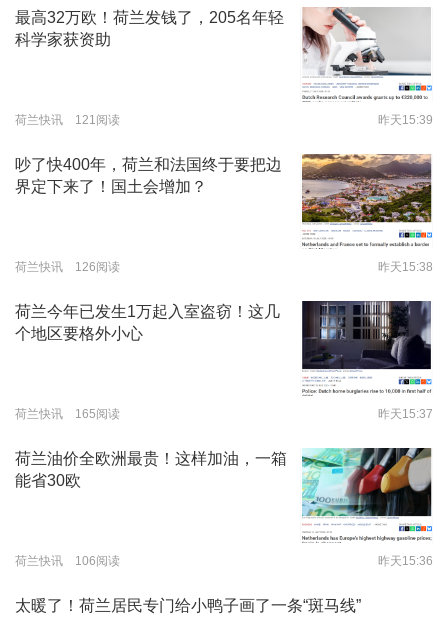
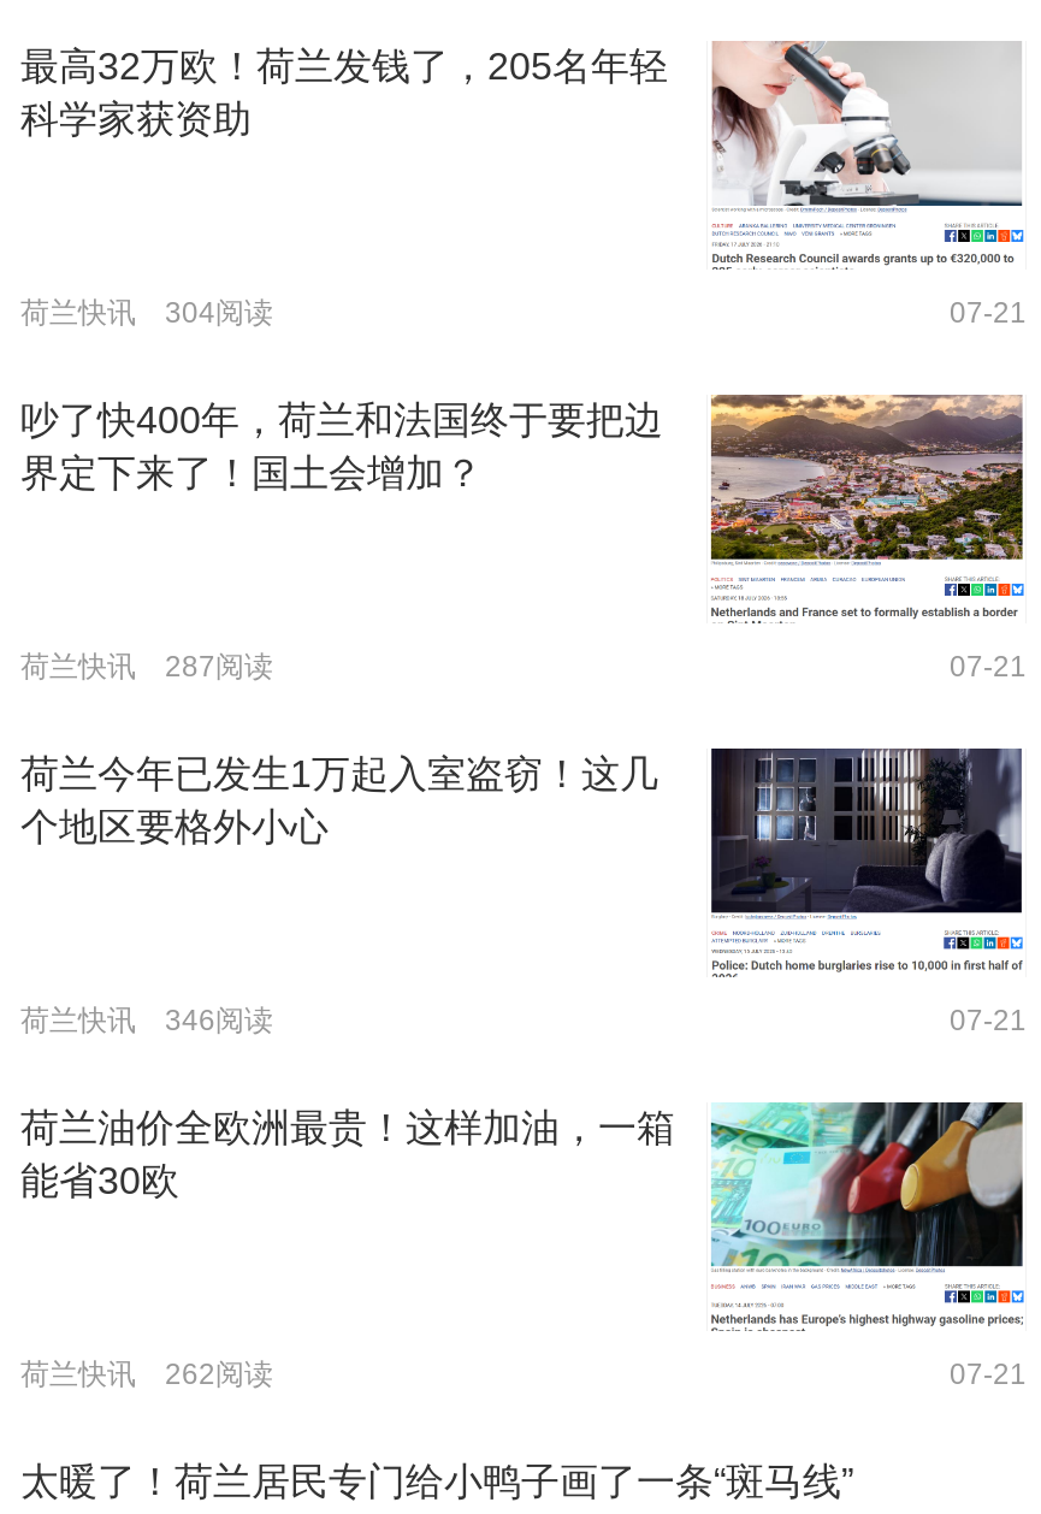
[15,113,433,127] 荷兰快讯 121阅读 | 昨天15:39 -> [20,295,1027,329] 荷兰快讯 304阅读 | 07-21
[15,260,433,274] 荷兰快讯 126阅读 | 昨天15:38 -> [20,650,1027,683] 荷兰快讯 287阅读 | 07-21
[15,407,433,421] 荷兰快讯 165阅读 | 昨天15:37 -> [20,1004,1027,1038] 荷兰快讯 346阅读 | 07-21
[15,554,433,568] 荷兰快讯 106阅读 | 昨天15:36 -> [20,1358,1027,1392] 荷兰快讯 262阅读 | 07-21

